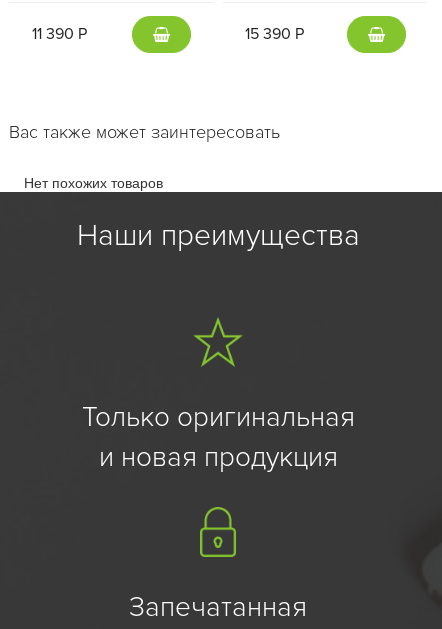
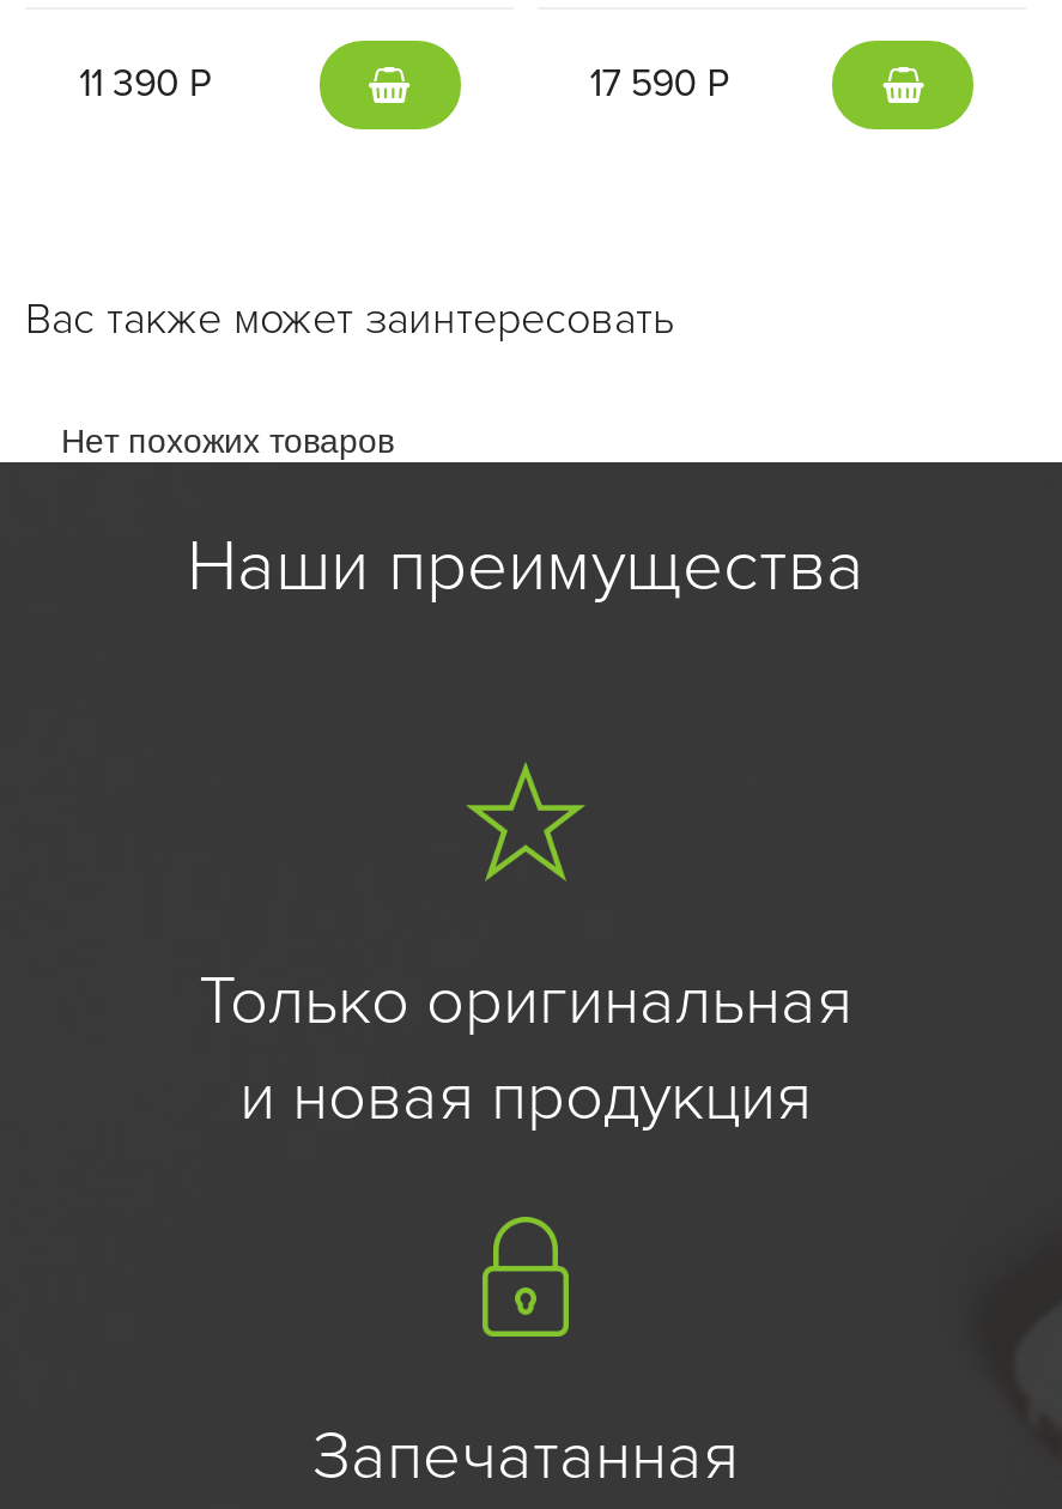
[244,24,303,44] 15 390 Р -> [590,60,729,108] 17 590 Р

